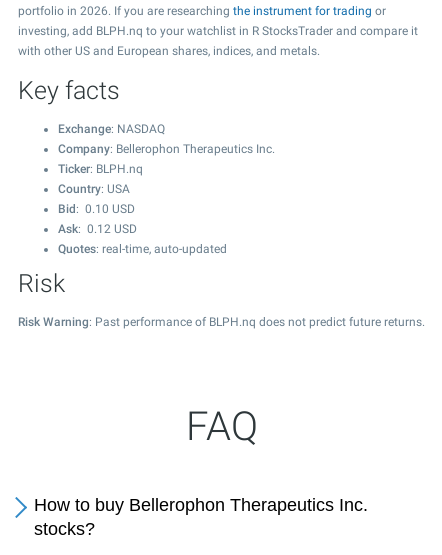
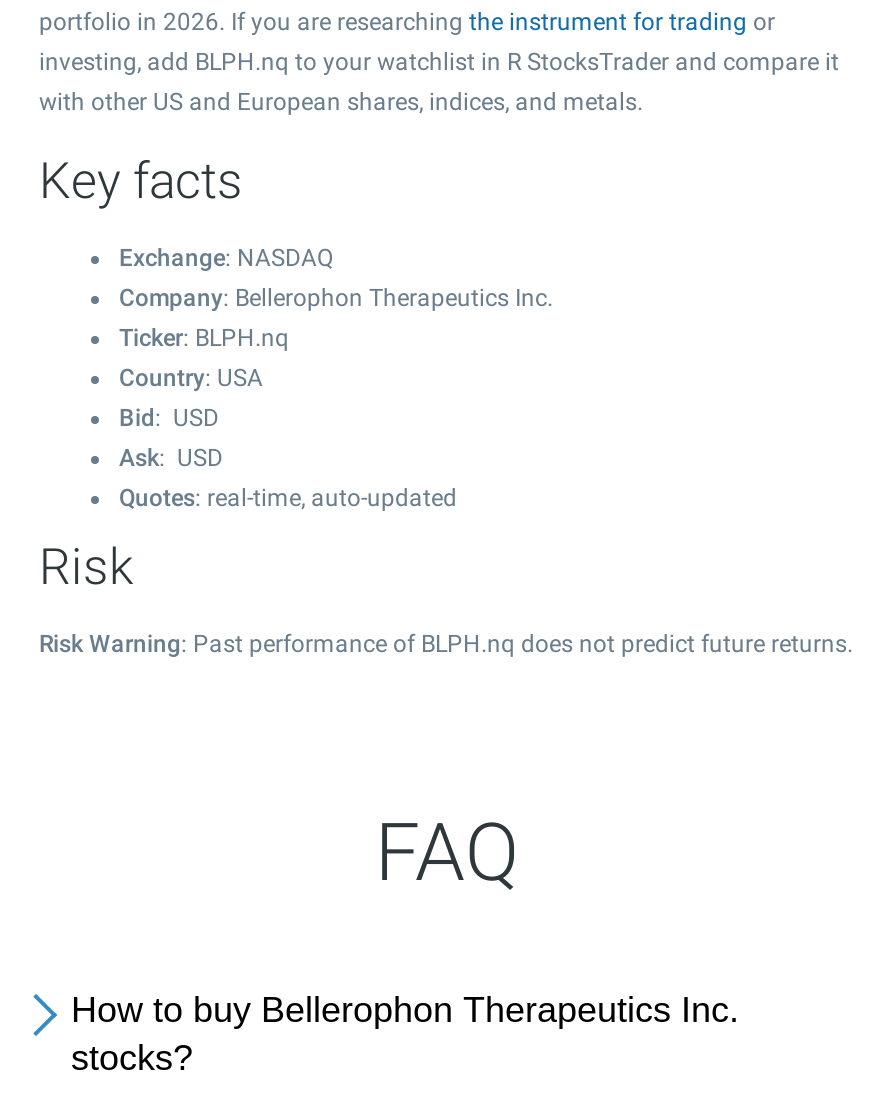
[58,202,137,236] Bid: 0.10 USD | Ask: 0.12 USD -> [119,404,223,472] Bid: USD | Ask: USD

